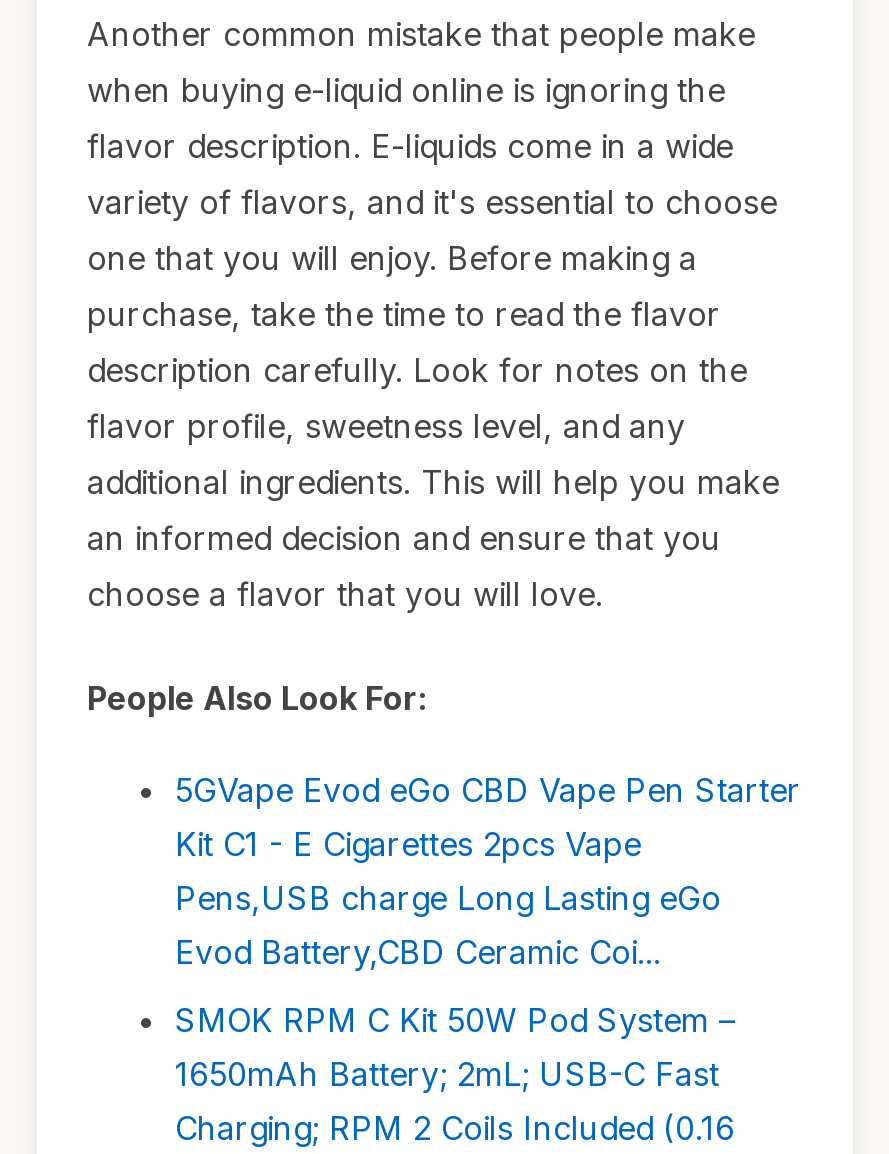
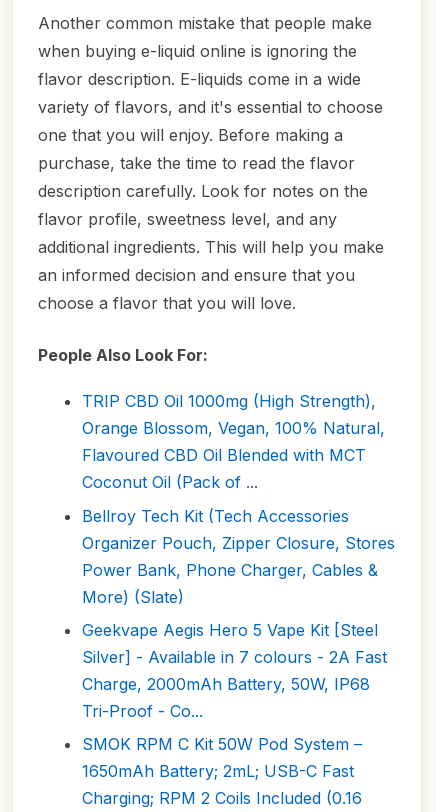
[175,770,801,972] 5GVape Evod eGo CBD Vape Pen Starter | Kit C1 - E Cigarettes 2pcs Vape | Pens,USB charge Long Lasting eGo | Evod Battery,CBD Ceramic Coi... -> [82,391,395,721] TRIP CBD Oil 1000mg (High Strength), | Orange Blossom, Vegan, 100% Natural, | Flavoured CBD Oil Blended with MCT | Coconut Oil (Pack of ... | Bellroy Tech Kit (Tech Accessories | Organizer Pouch, Zipper Closure, Stores | Power Bank, Phone Charger, Cables & | More) (Slate) | Geekvape Aegis Hero 5 Vape Kit [Steel | Silver] - Available in 7 colours - 2A Fast | Charge, 2000mAh Battery, 50W, IP68 | Tri-Proof - Co...

